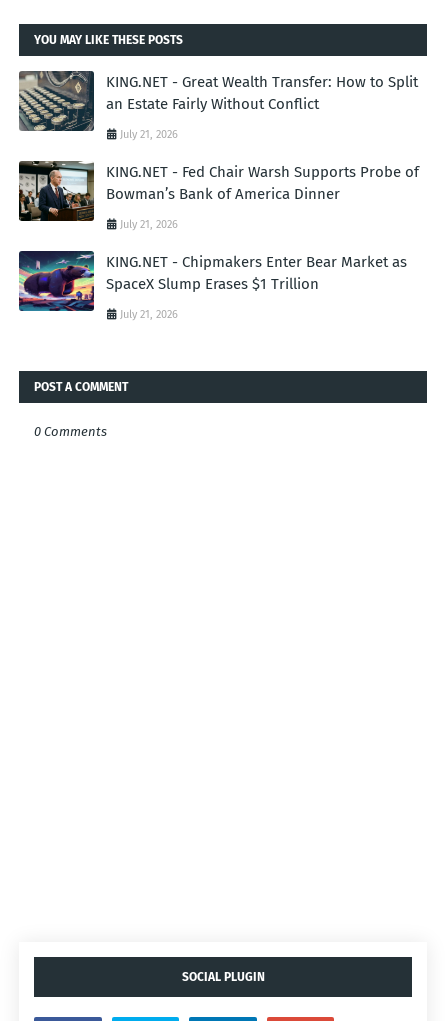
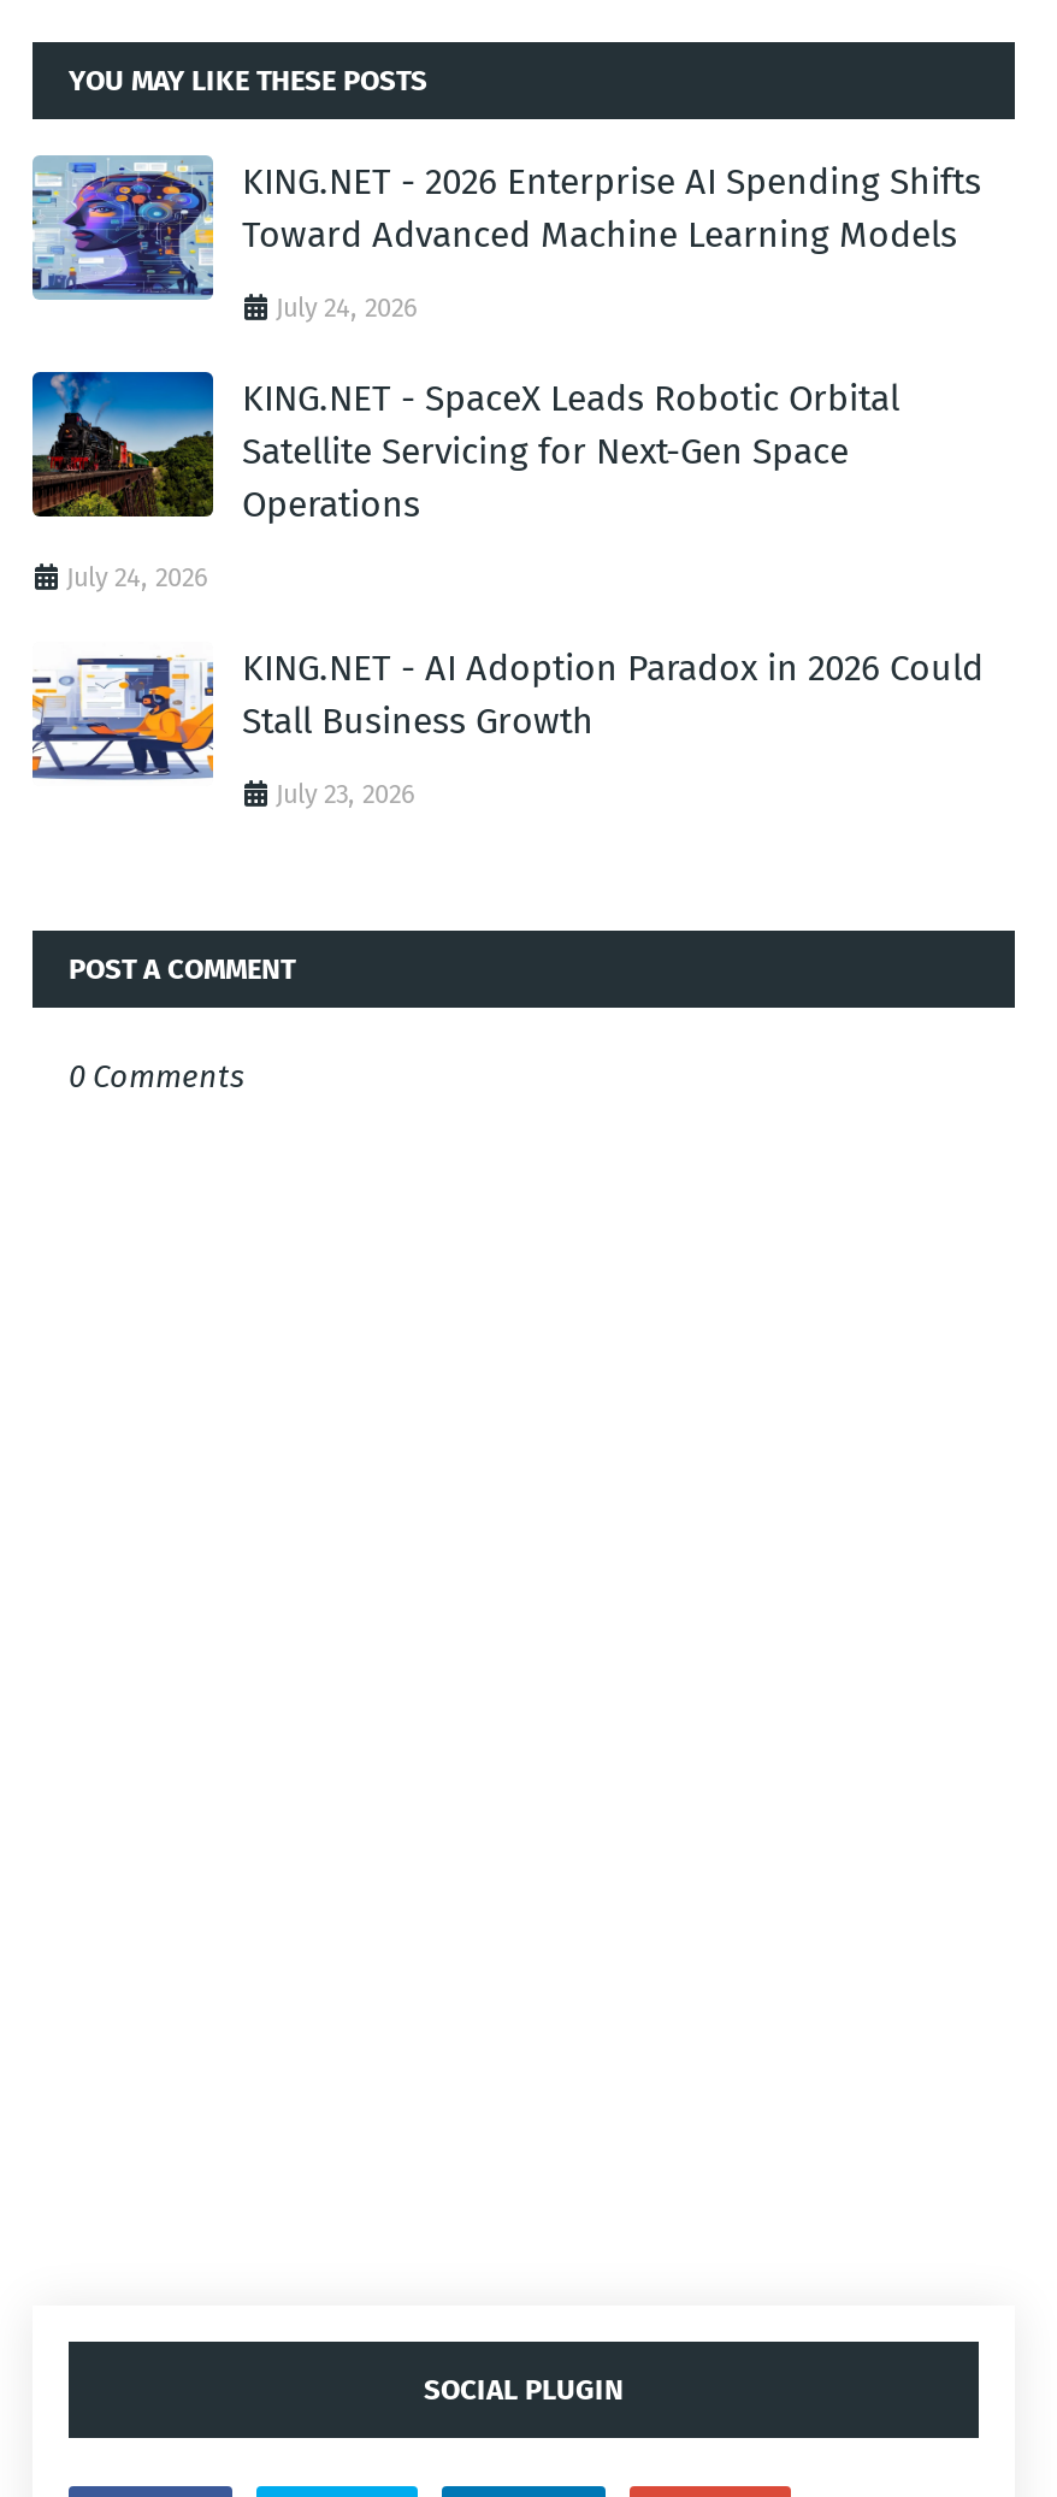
[18,70,418,132] [image] | KING.NET - Great Wealth Transfer: How to Split | an Estate Fairly Without Conflict -> [30,155,981,300] [image] | KING.NET - 2026 Enterprise AI Spending Shifts | Toward Advanced Machine Learning Models
[120,128,178,141] July 21, 2026 -> [276,293,418,325] July 24, 2026
[18,160,419,211] [image] | KING.NET - Fed Chair Warsh Supports Probe of | Bowman’s Bank of America Dinner -> [30,370,899,527] [image] | KING.NET - SpaceX Leads Robotic Orbital | Satellite Servicing for Next-Gen Space | Operations
[120,218,178,231] July 21, 2026 -> [66,563,208,594] July 24, 2026
[18,253,407,312] [image] | KING.NET - Chipmakers Enter Bear Market as | SpaceX Slump Erases $1 Trillion -> [30,642,984,781] [image] | KING.NET - AI Adoption Paradox in 2026 Could | Stall Business Growth
[120,308,178,321] July 21, 2026 -> [276,780,415,811] July 23, 2026

